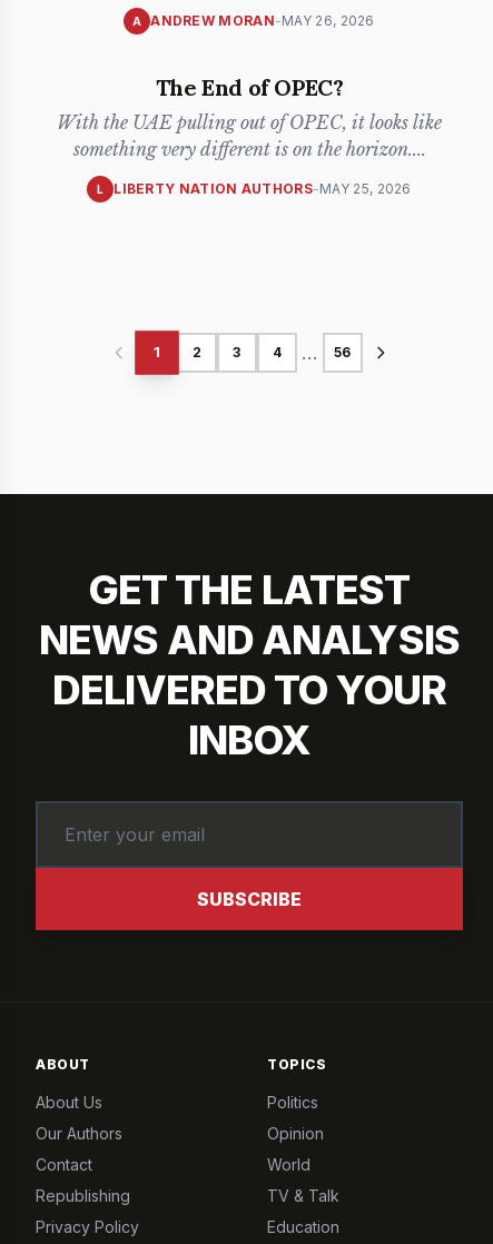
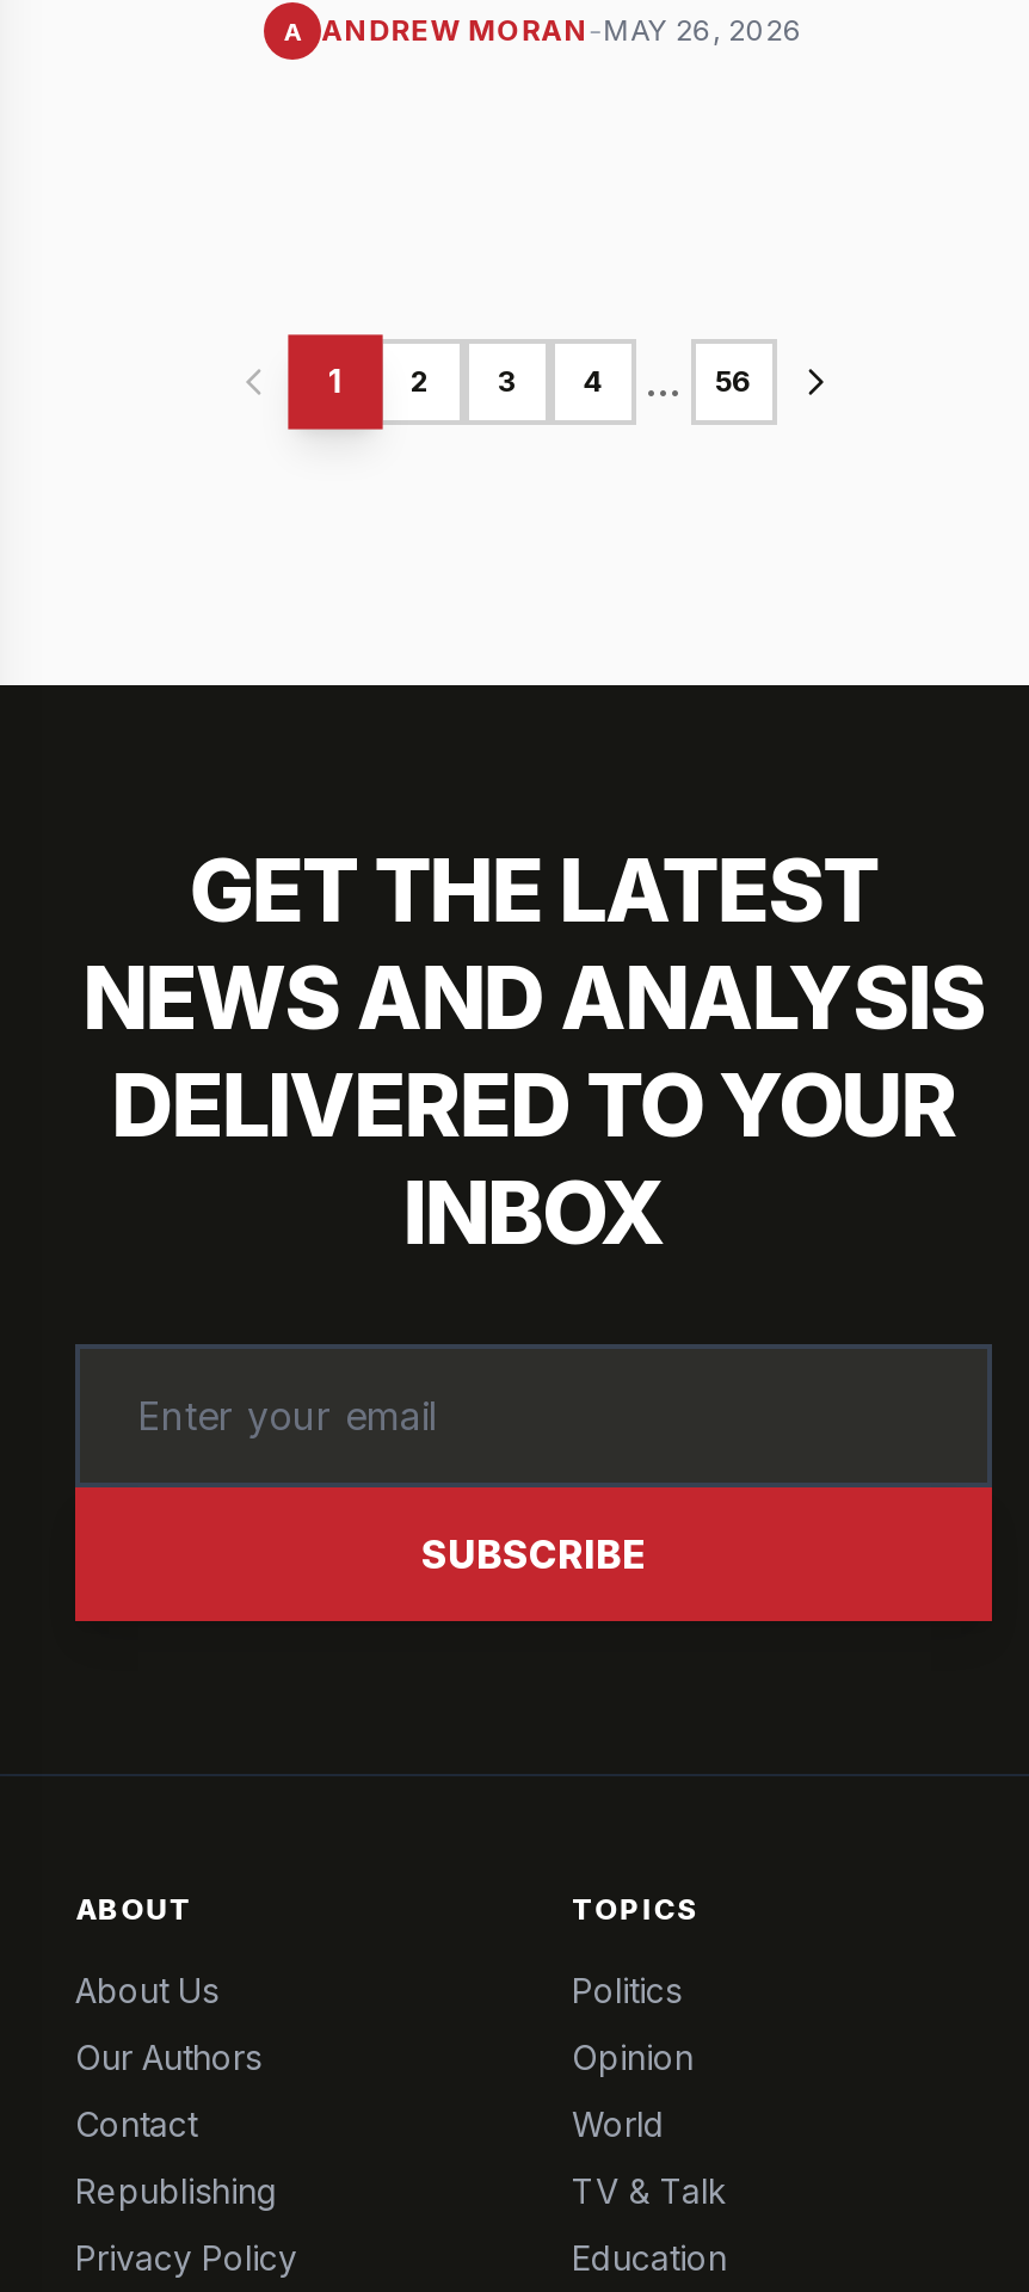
[57,73,442,197] The End of OPEC? | With the UAE pulling out of OPEC, it looks like | something very different is on the horizon.... | L | LIBERTY NATION AUTHORS-MAY 25, 2026 -> none

